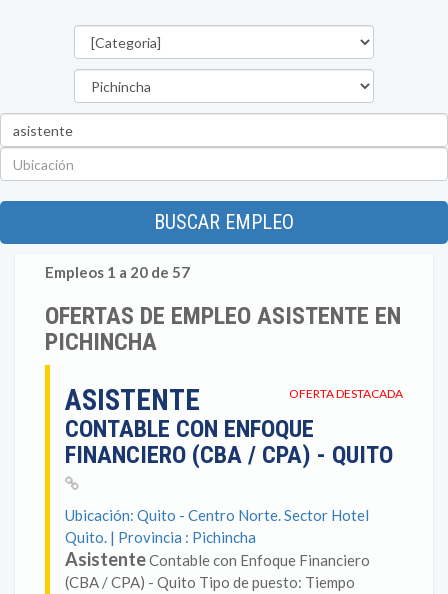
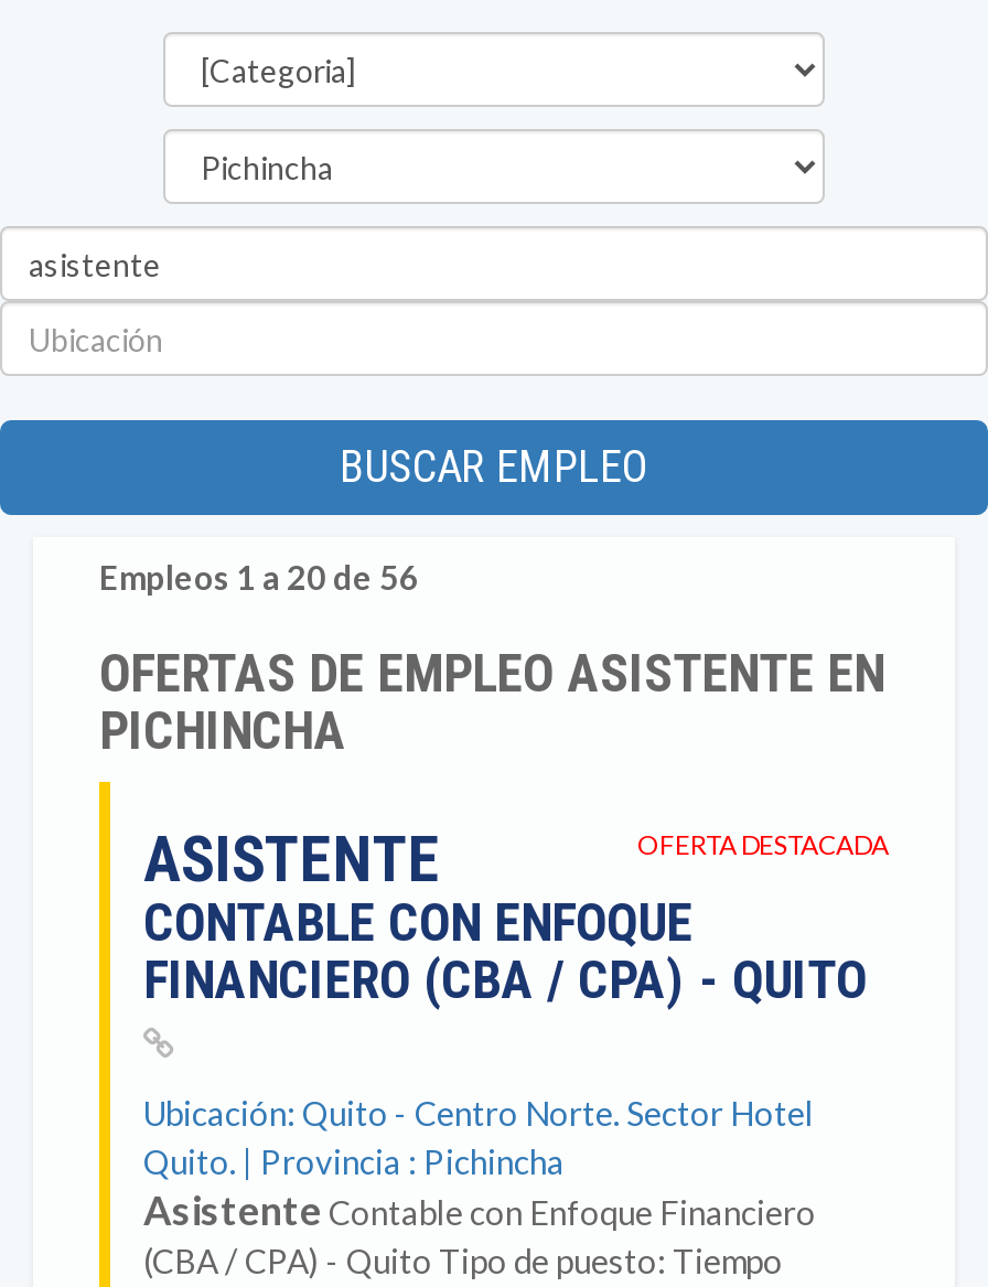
[45,263,190,281] Empleos 1 a 20 de 57 -> [99,557,419,597] Empleos 1 a 20 de 56

